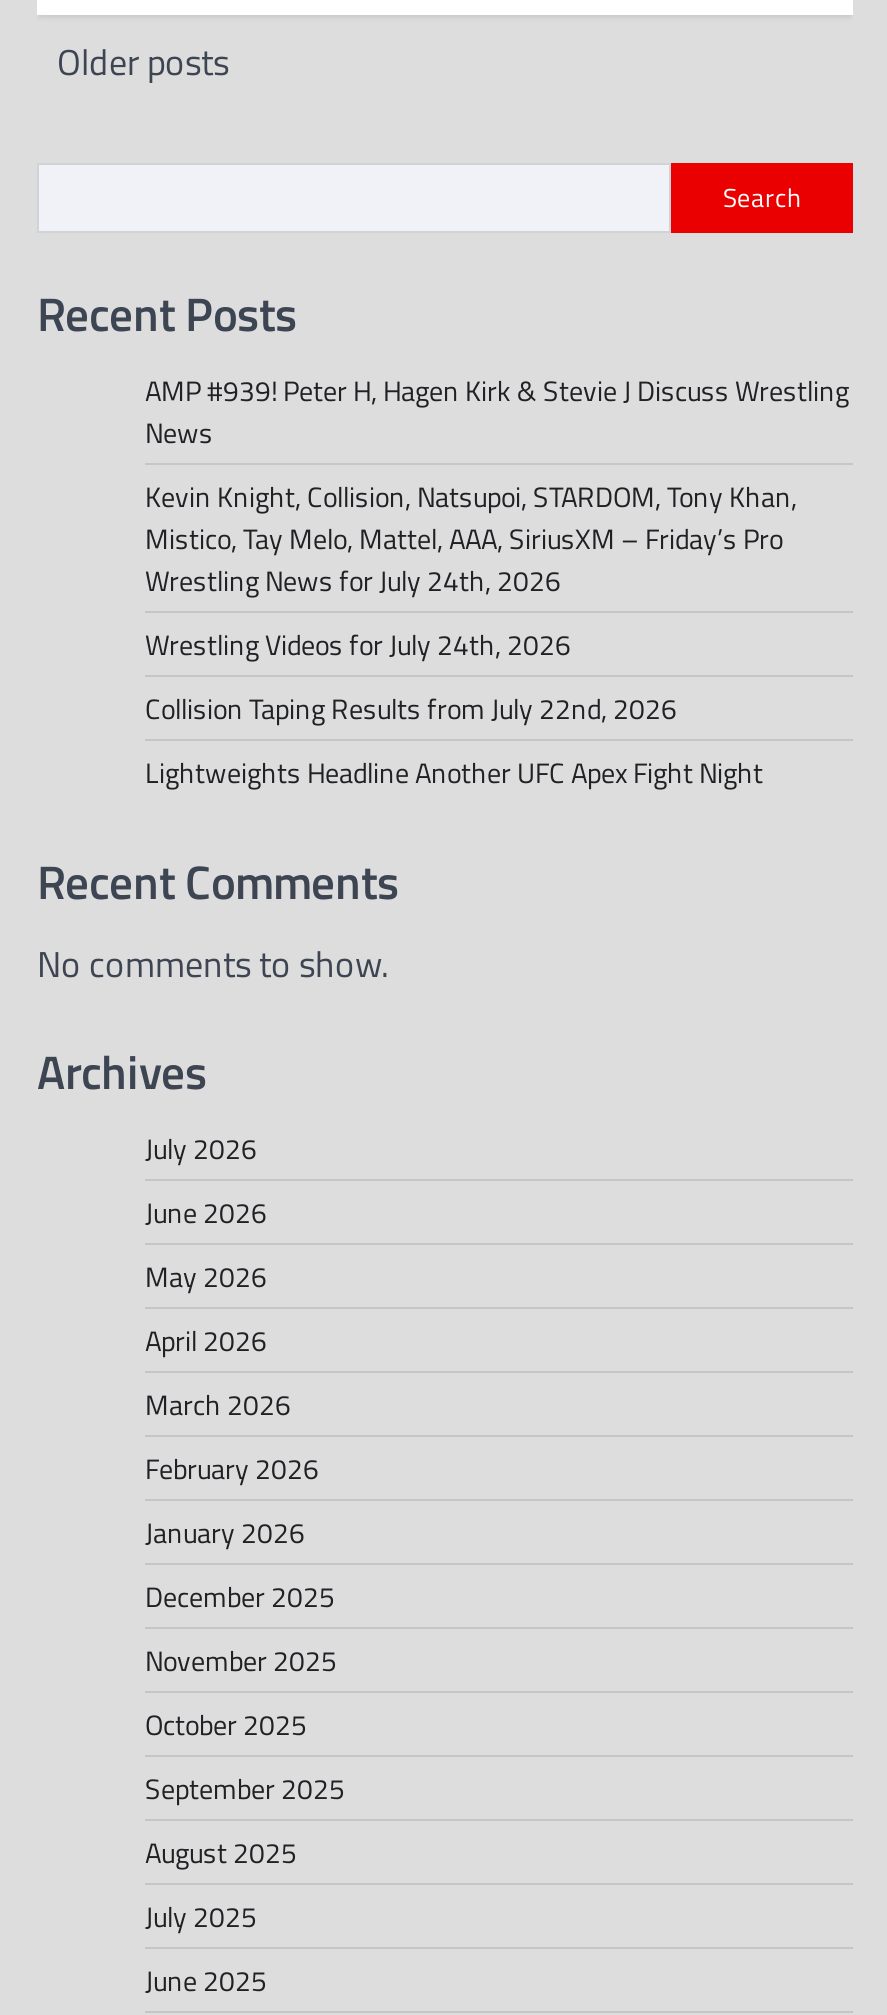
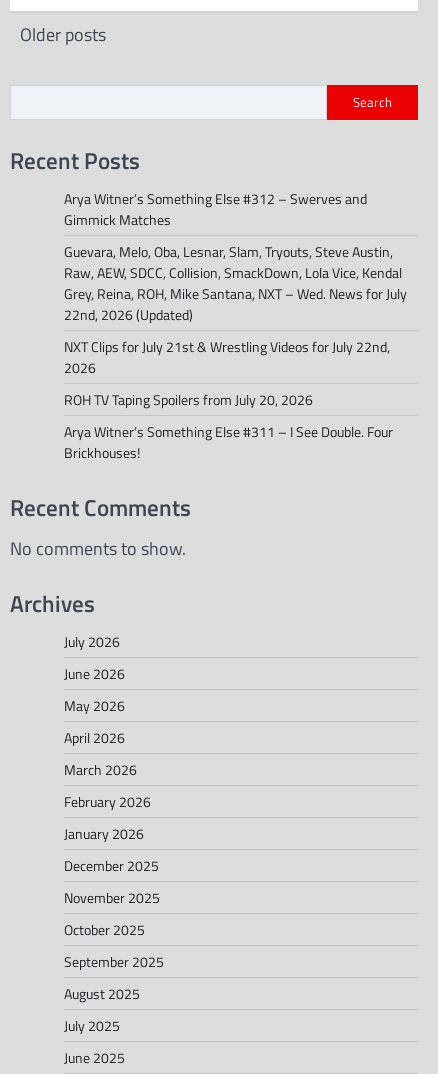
[145,369,849,453] AMP #939! Peter H, Hagen Kirk & Stevie J Discuss Wrestling | News -> [64,188,367,230] Arya Witner’s Something Else #312 – Swerves and | Gimmick Matches
[145,475,797,601] Kevin Knight, Collision, Natsupoi, STARDOM, Tony Khan, | Mistico, Tay Melo, Mattel, AAA, SiriusXM – Friday’s Pro | Wrestling News for July 24th, 2026 -> [64,241,407,325] Guevara, Melo, Oba, Lesnar, Slam, Tryouts, Steve Austin, | Raw, AEW, SDCC, Collision, SmackDown, Lola Vice, Kendal | Grey, Reina, ROH, Mike Santana, NXT – Wed. News for July | 22nd, 2026 (Updated)
[145,623,571,665] Wrestling Videos for July 24th, 2026 -> [64,336,390,378] NXT Clips for July 21st & Wrestling Videos for July 22nd, | 2026
[145,687,677,729] Collision Taping Results from July 22nd, 2026 -> [64,389,313,410] ROH TV Taping Spoilers from July 20, 2026
[145,751,763,793] Lightweights Headline Another UFC Apex Fight Night -> [64,421,393,463] Arya Witner’s Something Else #311 – I See Double. Four | Brickhouses!

